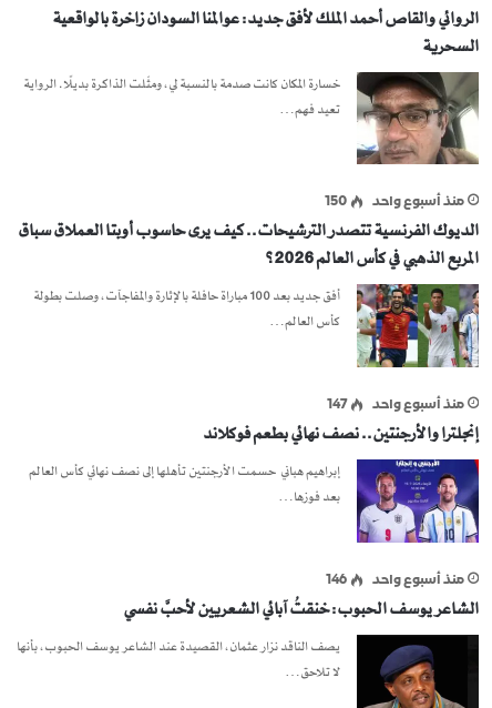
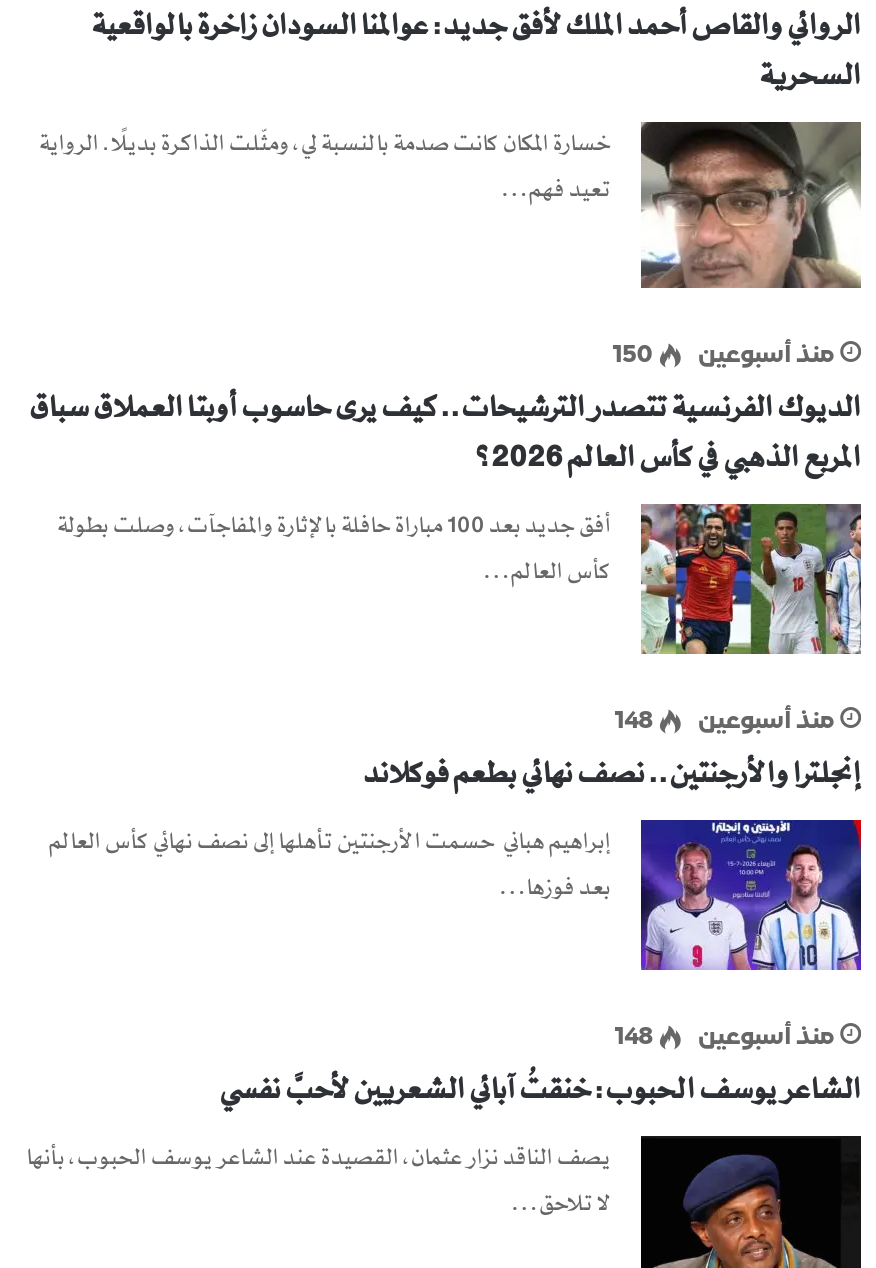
[372,195,464,208] منذ أسبوع واحد -> [698,344,834,368] منذ أسبوعين
[327,398,464,411] منذ أسبوع واحد | 147 -> [614,710,834,734] منذ أسبوعين | 148
[325,574,464,587] منذ أسبوع واحد | 146 -> [614,1026,834,1050] منذ أسبوعين | 148

